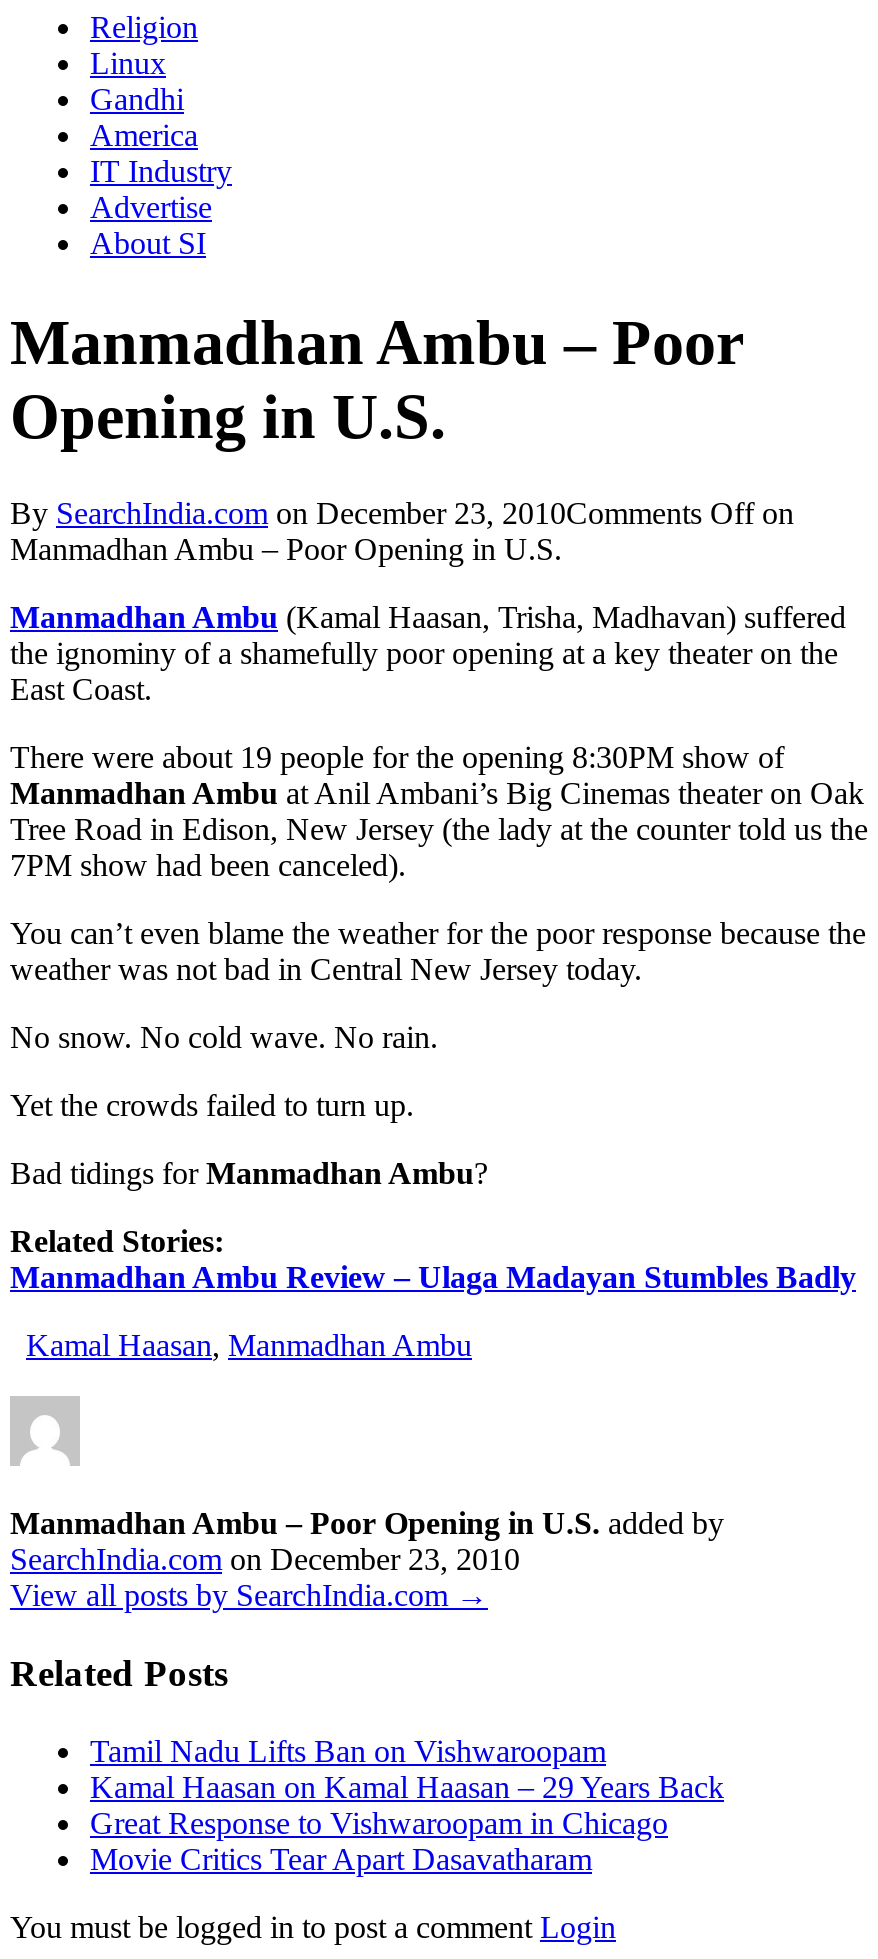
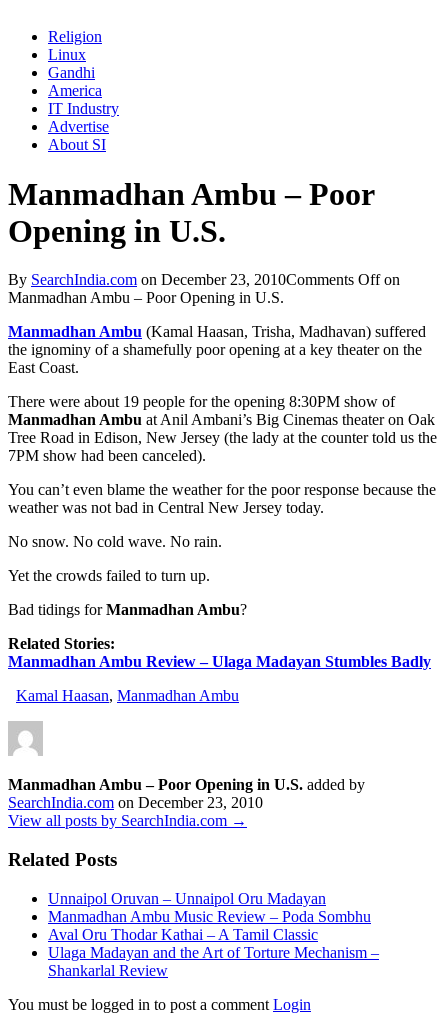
[90,1733,724,1875] Tamil Nadu Lifts Ban on Vishwaroopam | Kamal Haasan on Kamal Haasan – 29 Years Back | Great Response to Vishwaroopam in Chicago | Movie Critics Tear Apart Dasavatharam -> [48,890,379,979] Unnaipol Oruvan – Unnaipol Oru Madayan | Manmadhan Ambu Music Review – Poda Sombhu | Aval Oru Thodar Kathai – A Tamil Classic | Ulaga Madayan and the Art of Torture Mechanism – | Shankarlal Review

